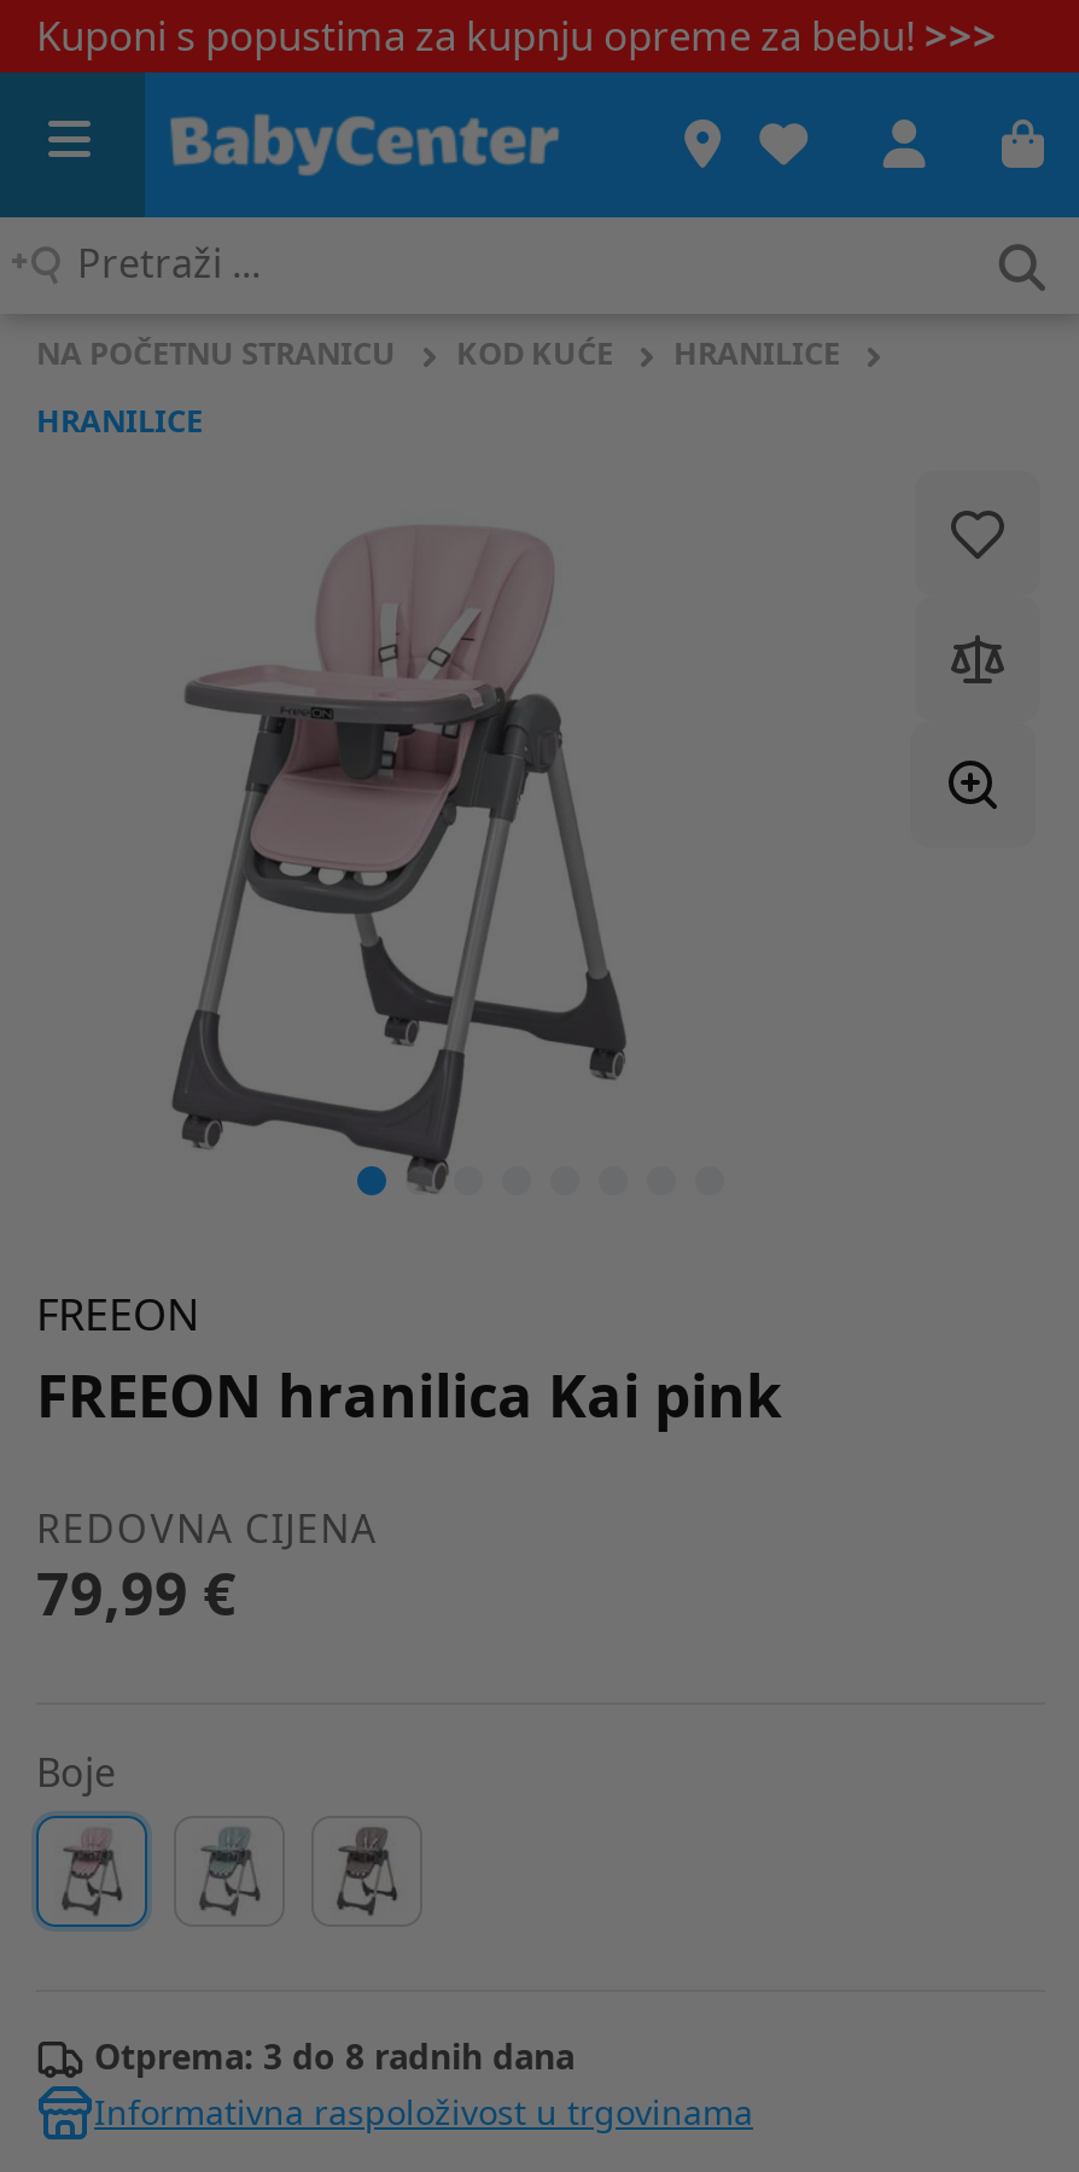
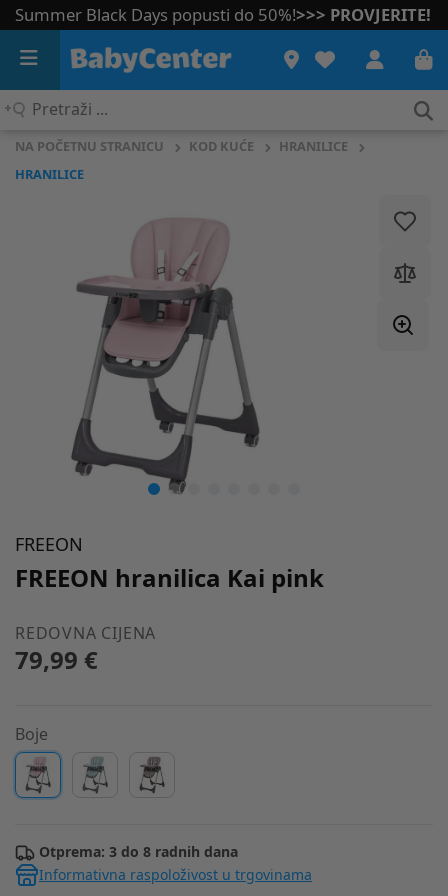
[36,7,997,63] Kuponi s popustima za kupnju opreme za bebu! >>> -> [15,3,431,26] Summer Black Days popusti do 50%! >>> PROVJERITE!

